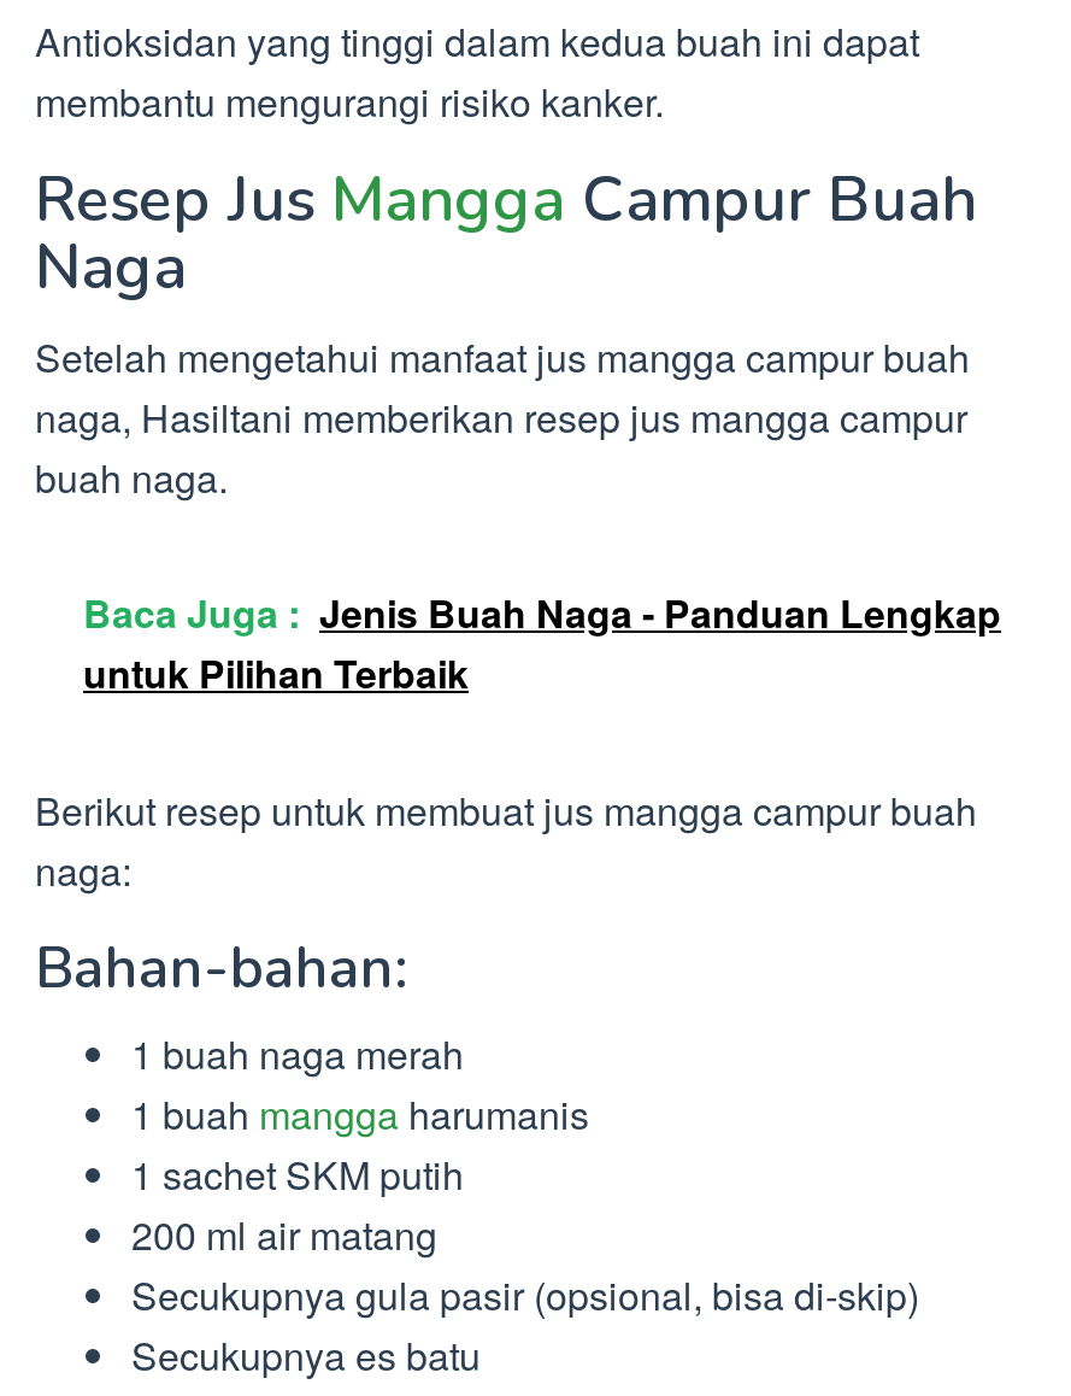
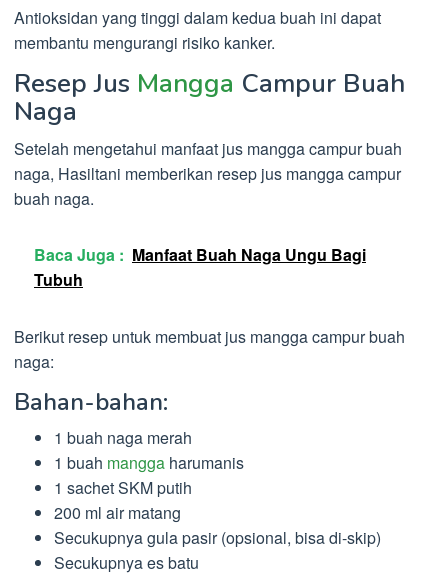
[83,584,1001,700] Baca Juga : Jenis Buah Naga - Panduan Lengkap | untuk Pilihan Terbaik -> [34,243,366,291] Baca Juga : Manfaat Buah Naga Ungu Bagi | Tubuh

